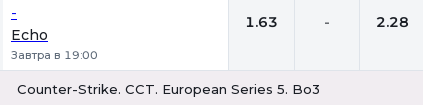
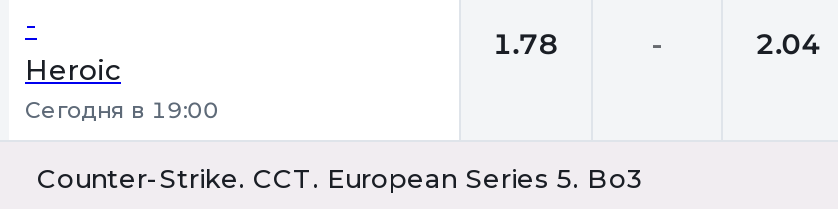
[245,12,278,30] 1.63 -> [492,25,558,61] 1.78
[376,12,409,30] 2.28 -> [755,25,821,61] 2.04
[11,26,98,62] Echo | Завтра в 19:00 -> [25,52,219,124] Heroic | Сегодня в 19:00

